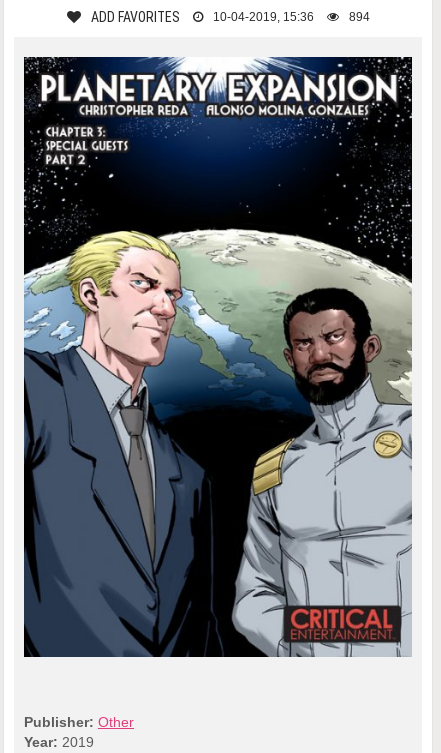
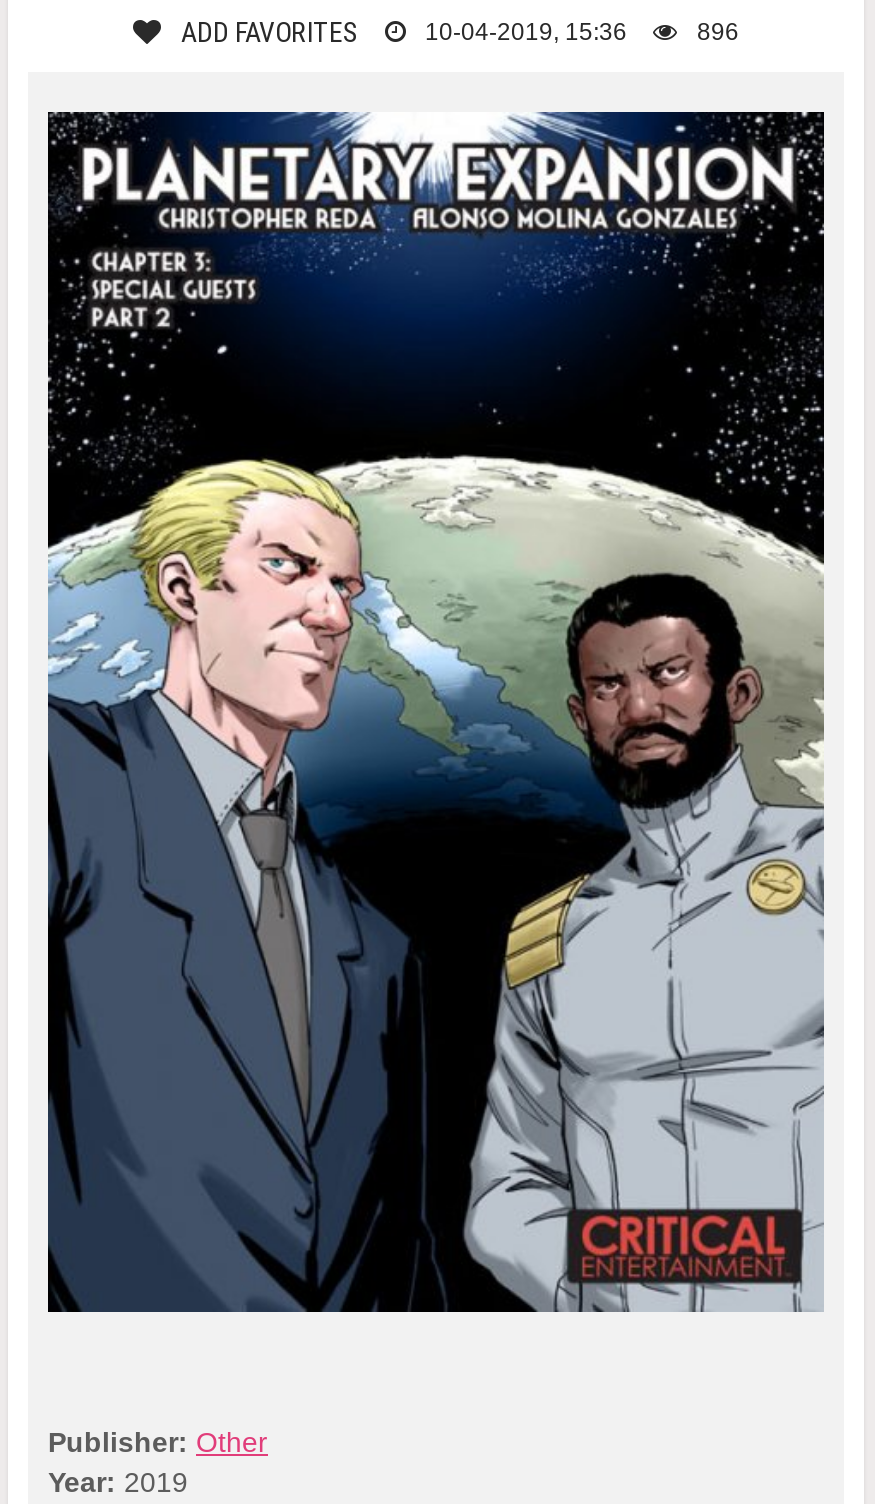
[348,10,369,24] 894 -> [697,18,739,46] 896

